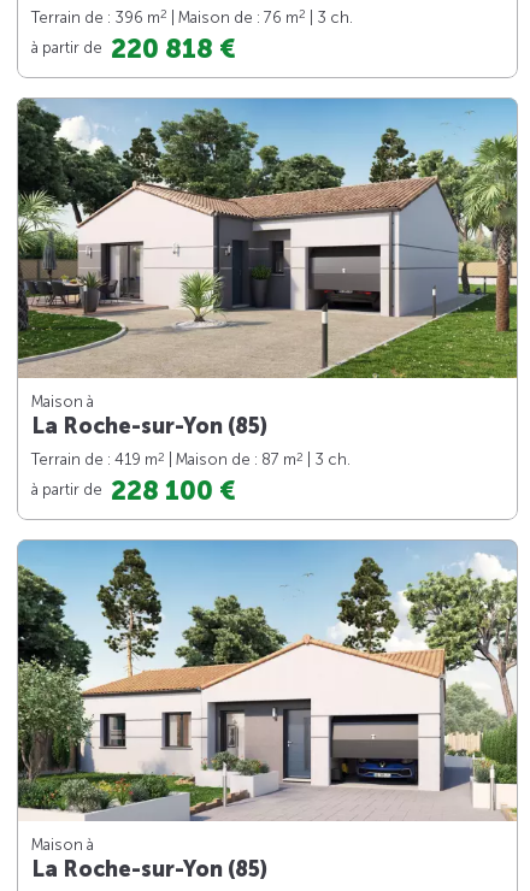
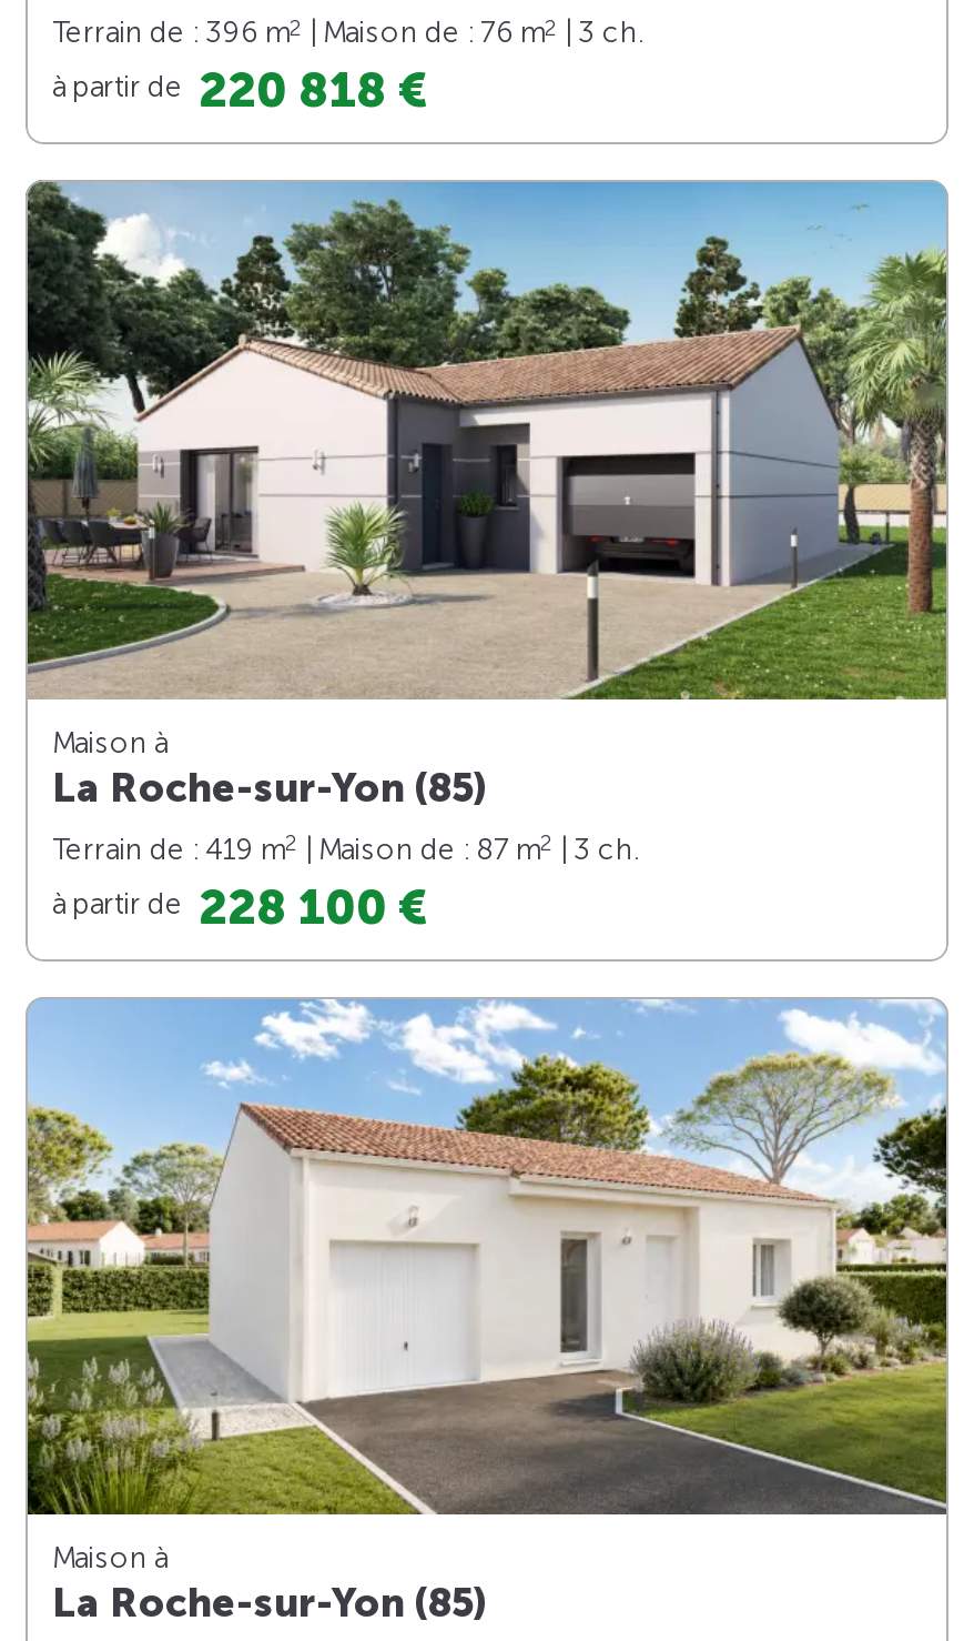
[17,539,518,822] [image] -> [26,997,948,1517] [image]

